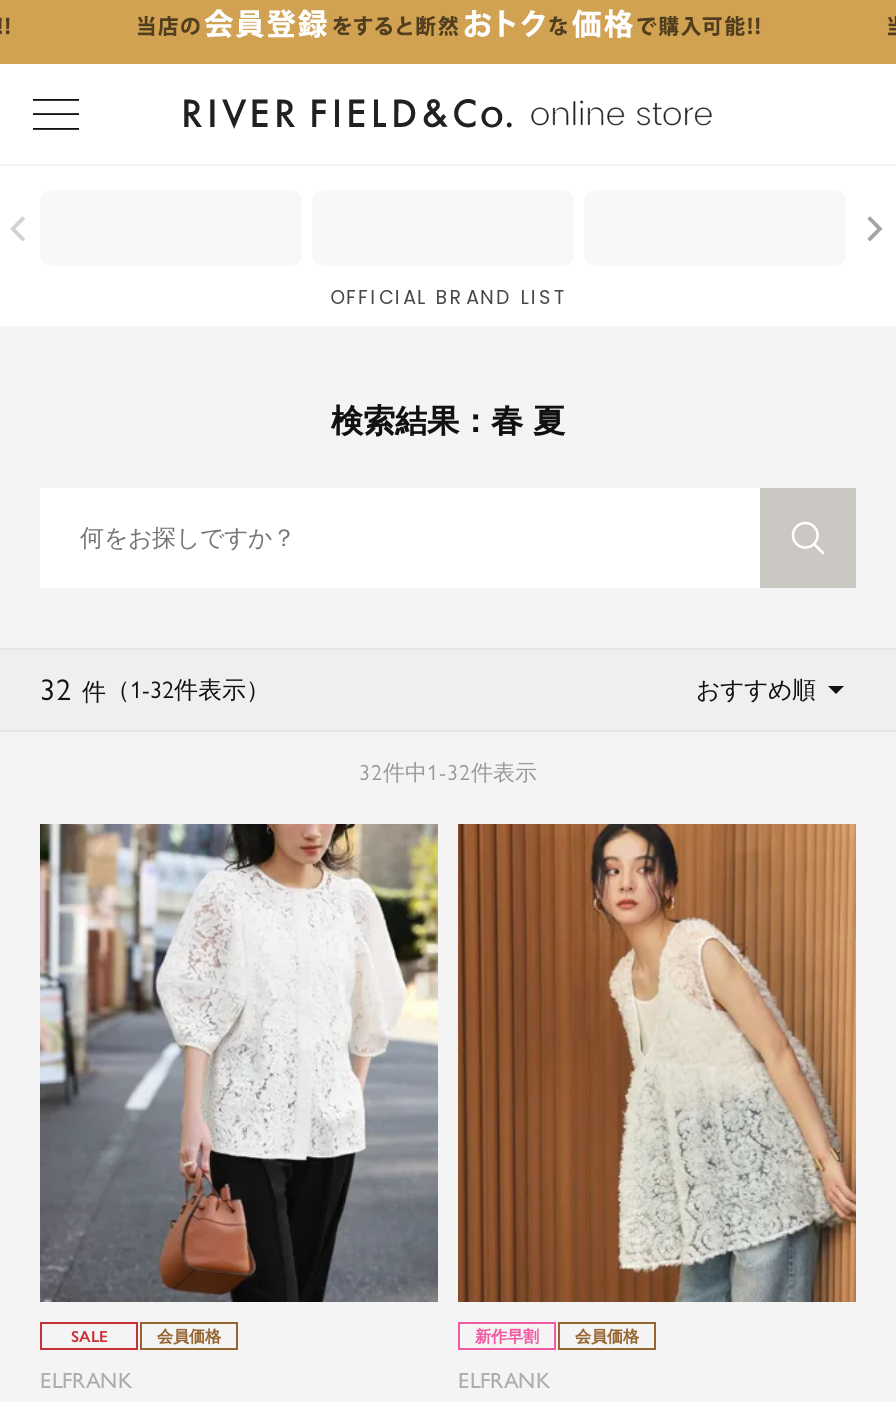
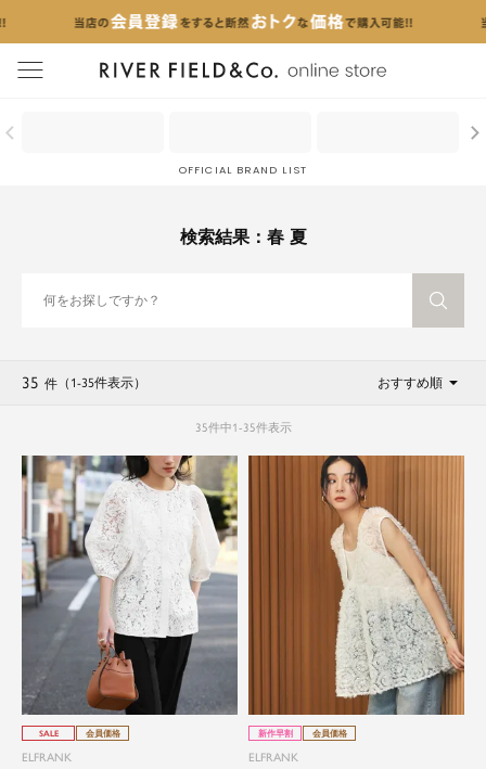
[40,672,270,708] 32 件（1-32件表示） -> [22,373,146,393] 35 件（1-35件表示）
[359,760,537,786] 32件中1 -32件表示 -> [195,421,291,435] 35件中1 -35件表示

